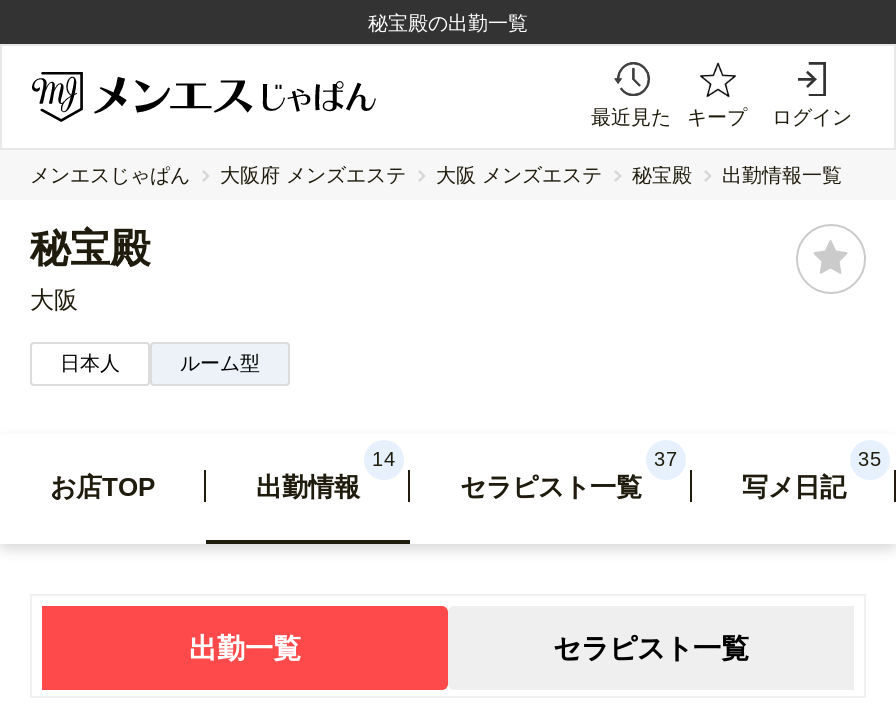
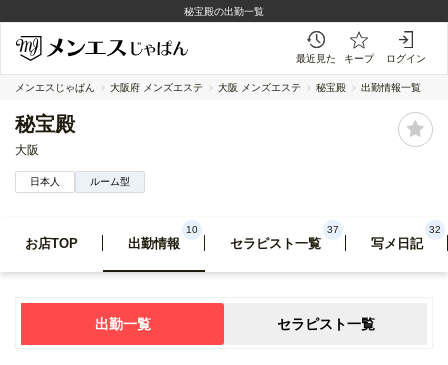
[372,448,396,470] 14 -> [186,224,198,235] 10
[858,448,882,470] 35 -> [429,224,441,235] 32

